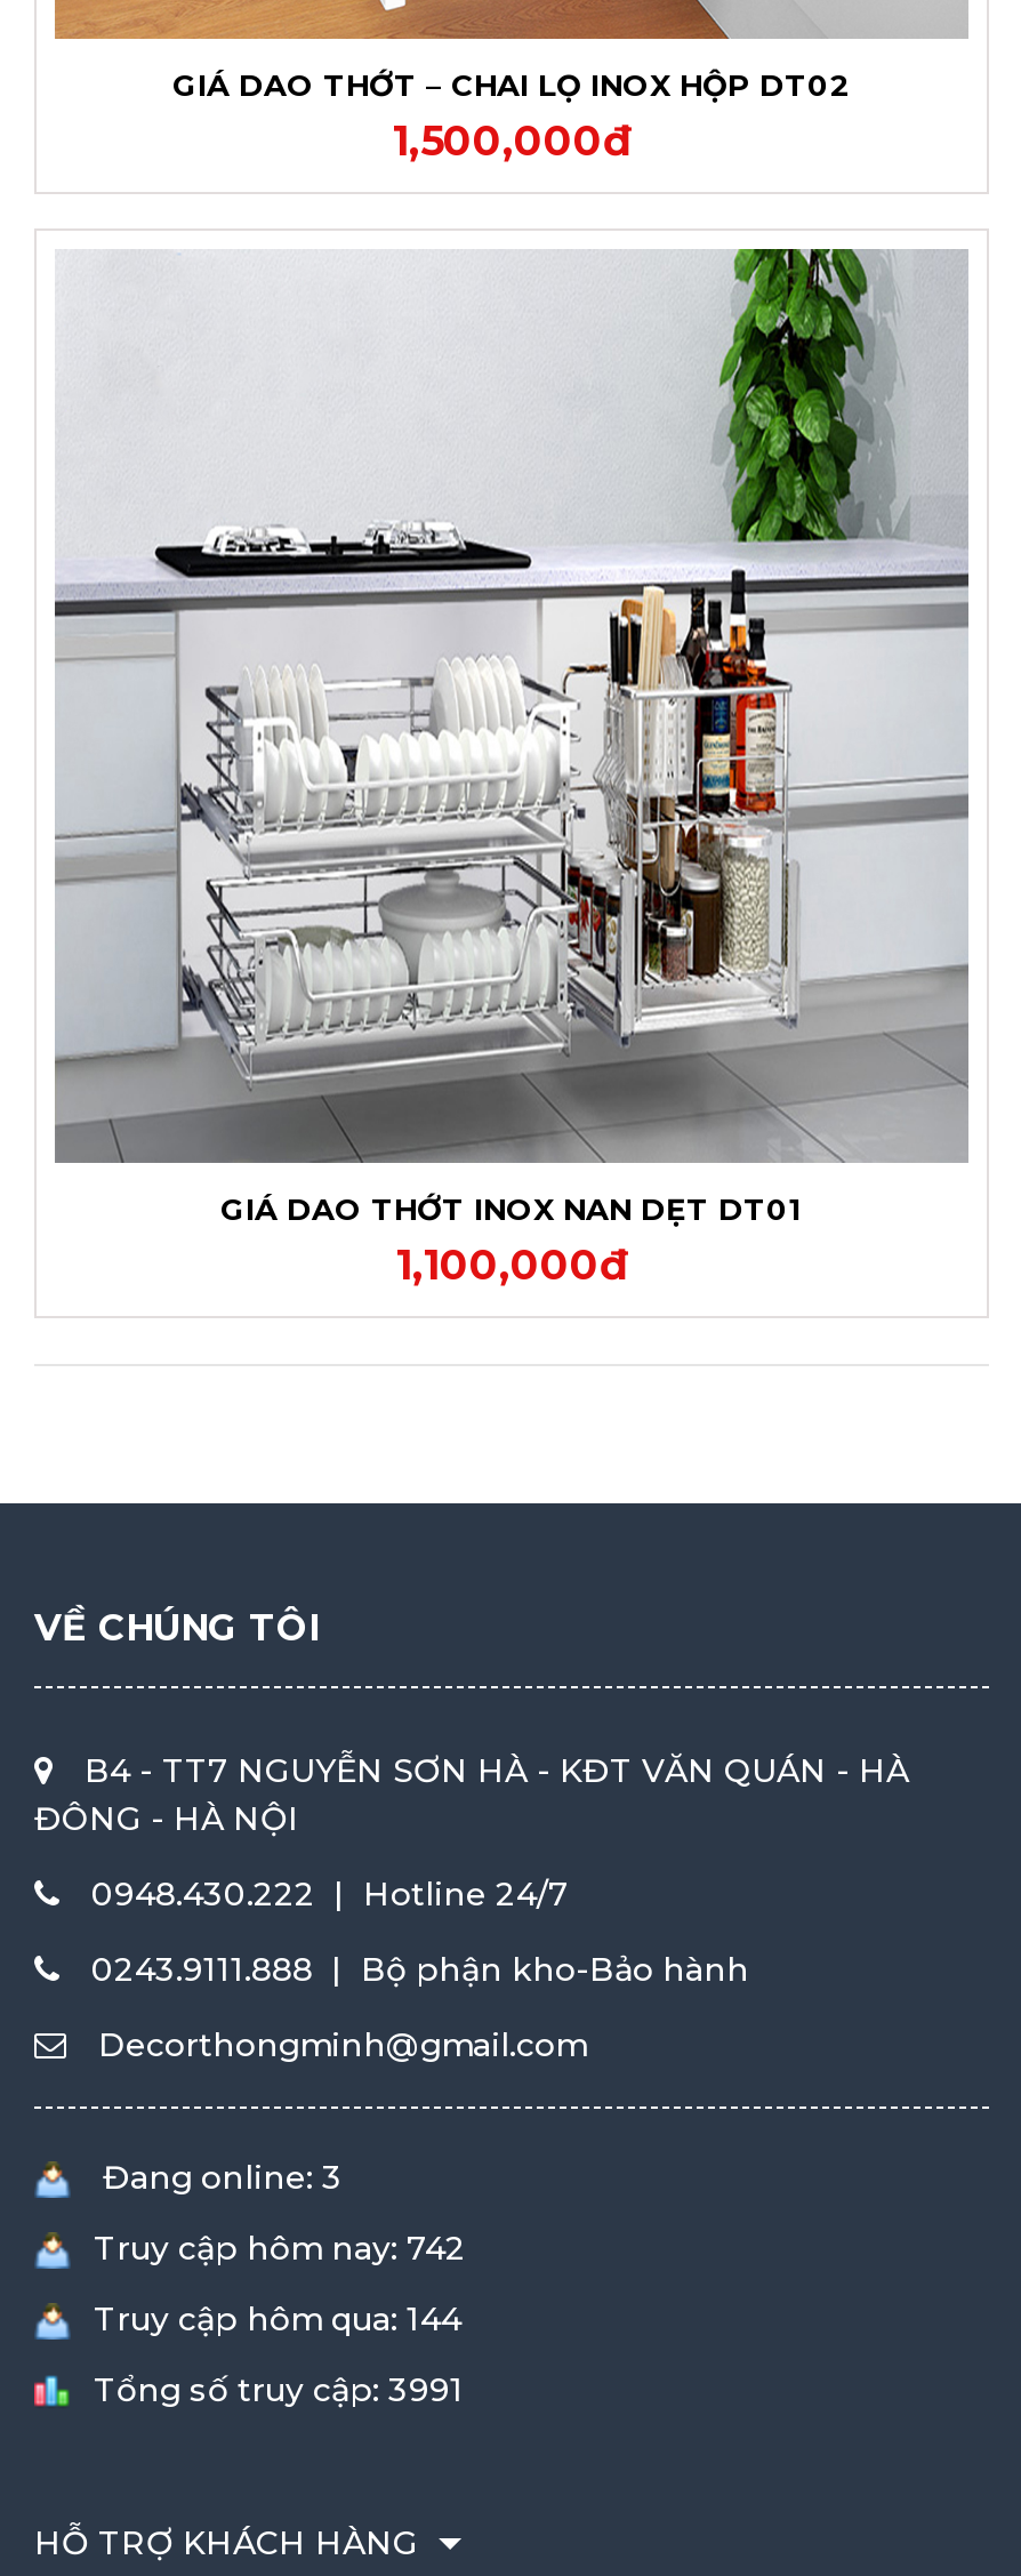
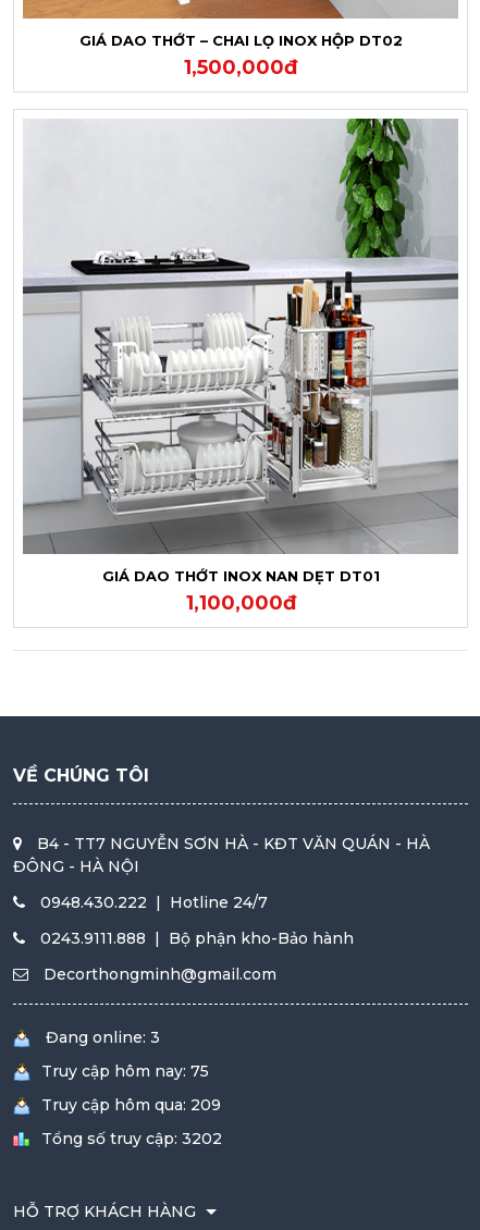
[94,2228,466,2269] Truy cập hôm nay: 742 -> [41,1061,209,1081] Truy cập hôm nay: 75
[94,2299,461,2340] Truy cập hôm qua: 144 -> [41,1095,221,1115] Truy cập hôm qua: 209
[94,2369,464,2411] Tổng số truy cập: 3991 -> [41,1129,222,1148] Tổng số truy cập: 3202

